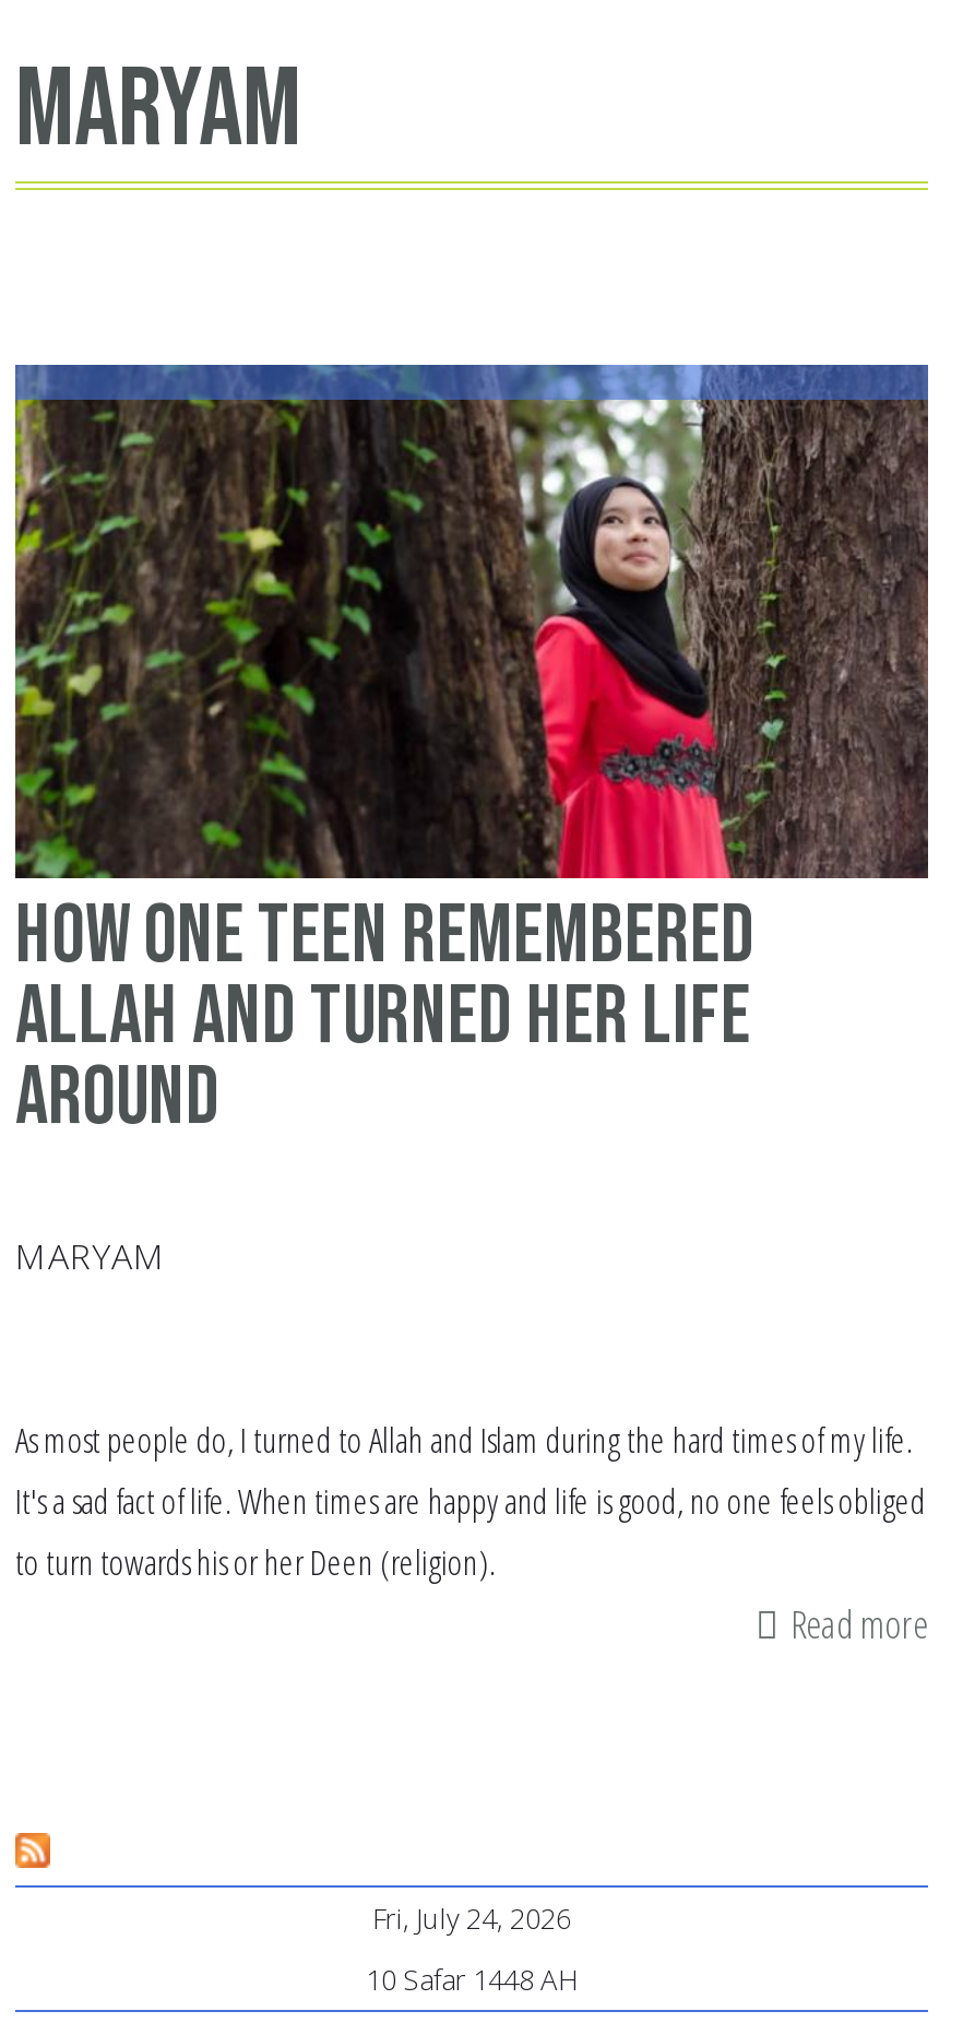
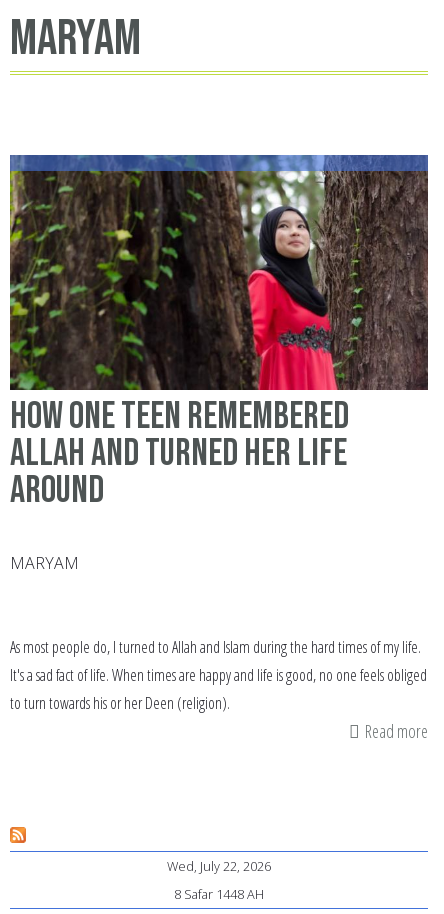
[372,1899,571,1939] Fri, July 24, 2026 -> [167,857,271,875] Wed, July 22, 2026
[366,1961,578,2000] 10 Safar 1448 AH -> [174,885,264,903] 8 Safar 1448 AH

